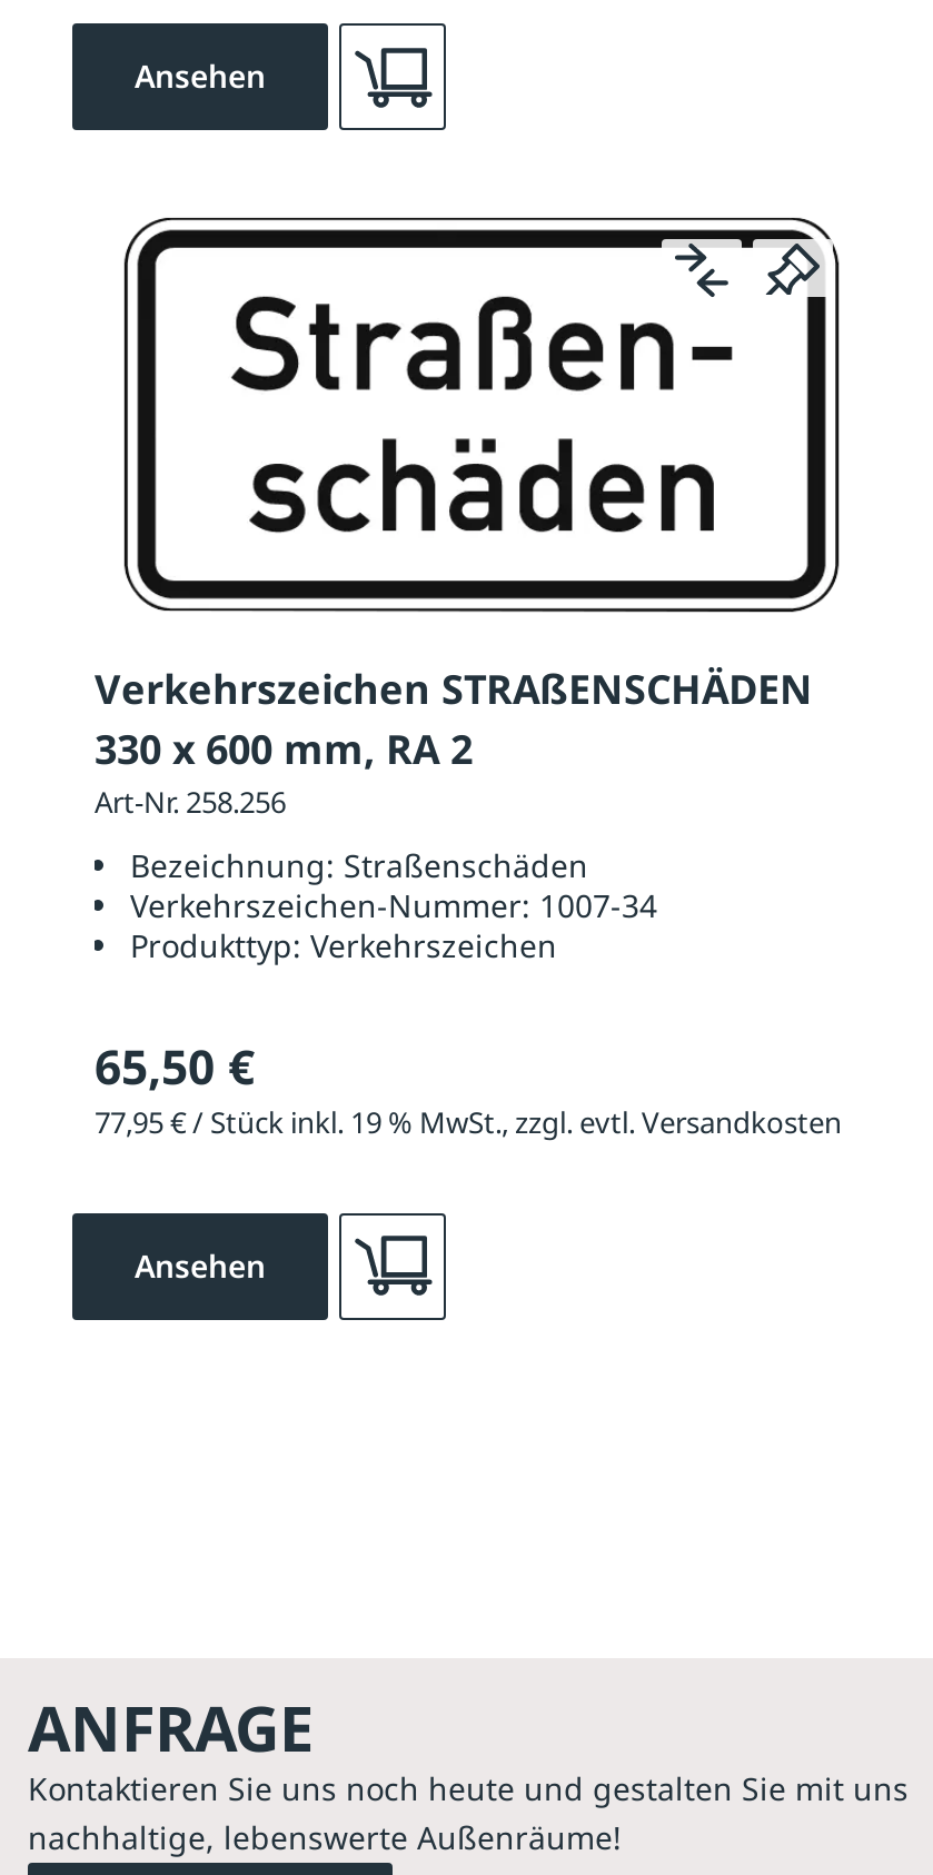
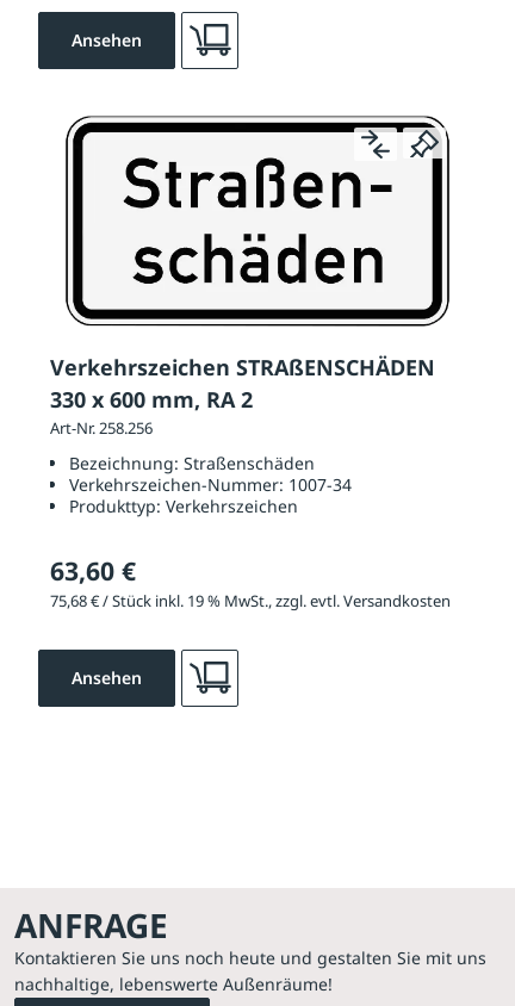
[95,1033,255,1098] 65,50 € -> [50,553,136,587] 63,60 €
[95,1102,842,1142] 77,95 € / Stück inkl. 19 % MwSt., zzgl. evtl. Versandkosten -> [50,590,451,611] 75,68 € / Stück inkl. 19 % MwSt., zzgl. evtl. Versandkosten

